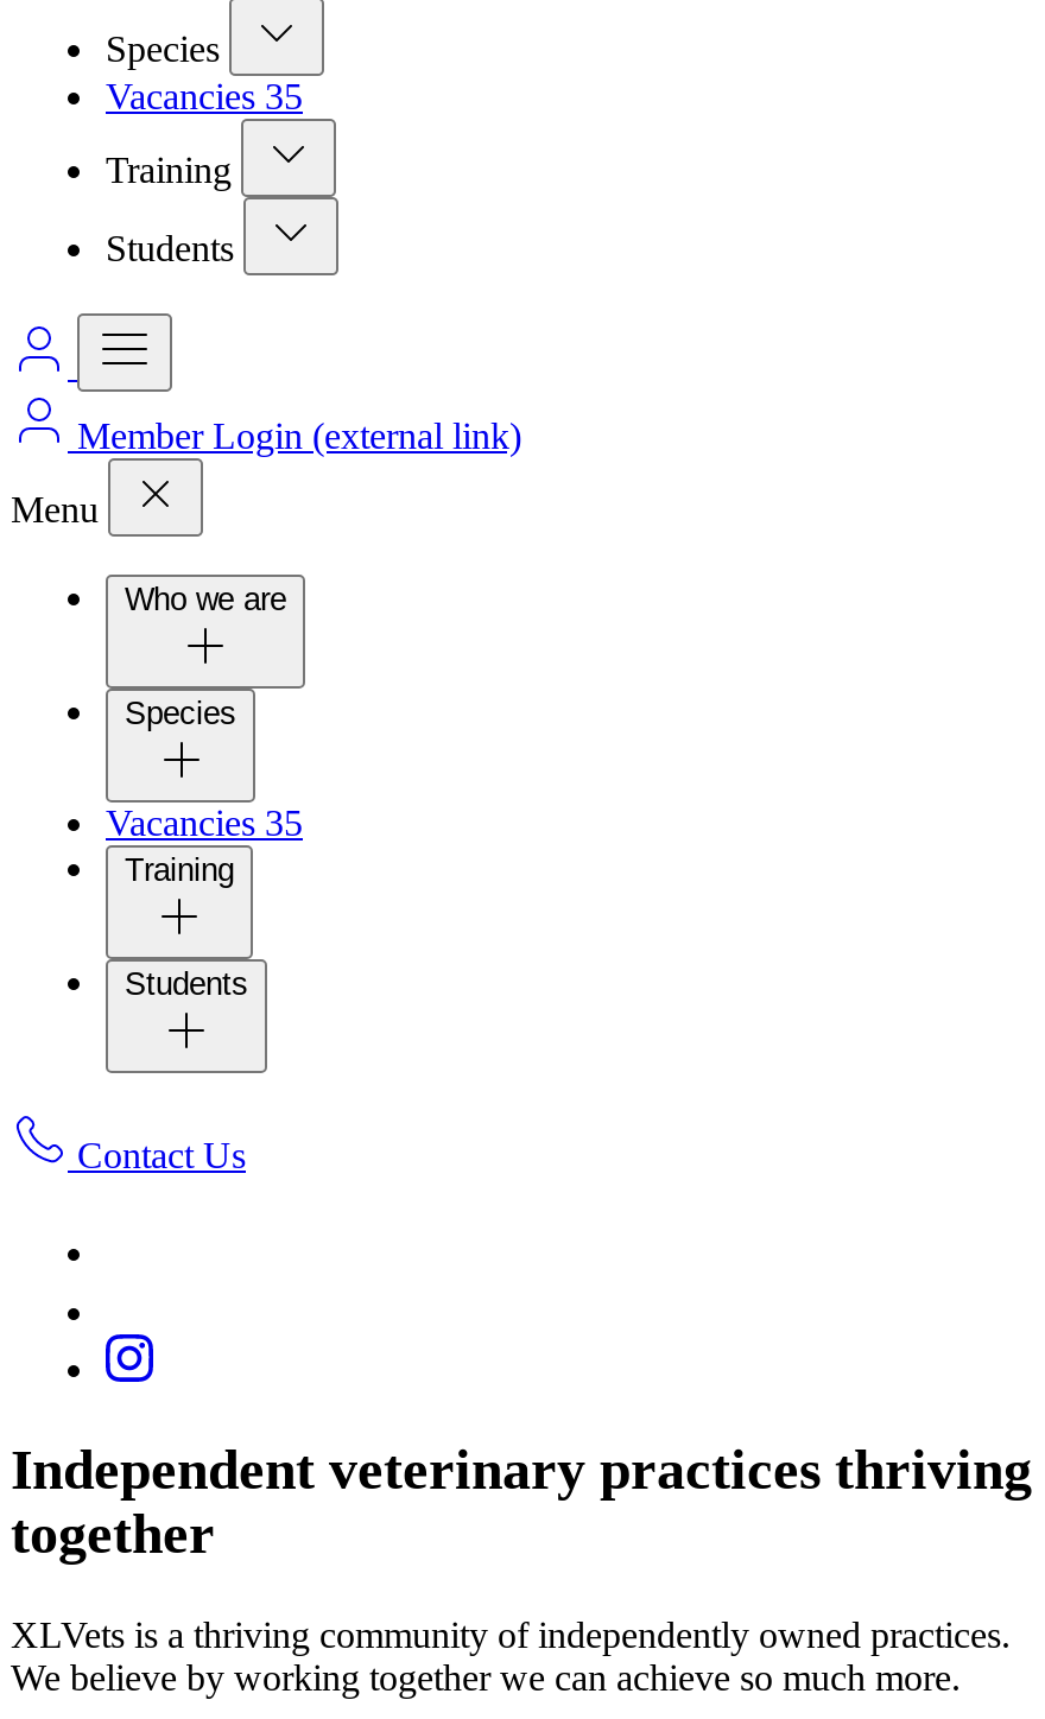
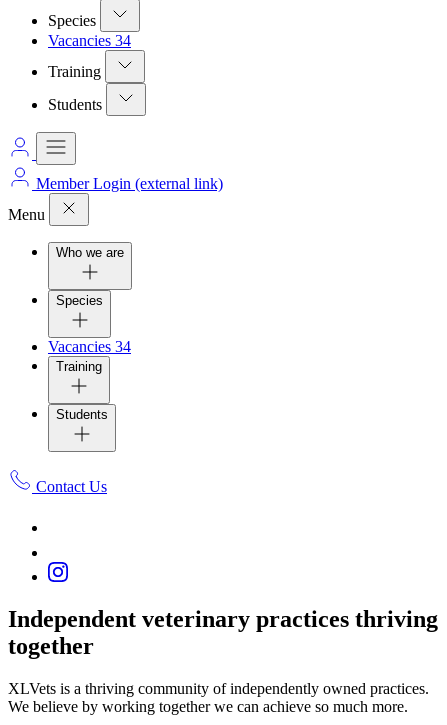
[106,76,303,116] Vacancies35 -> [48,32,131,49] Vacancies34
[106,802,303,842] Vacancies 35 -> [48,338,131,355] Vacancies 34

